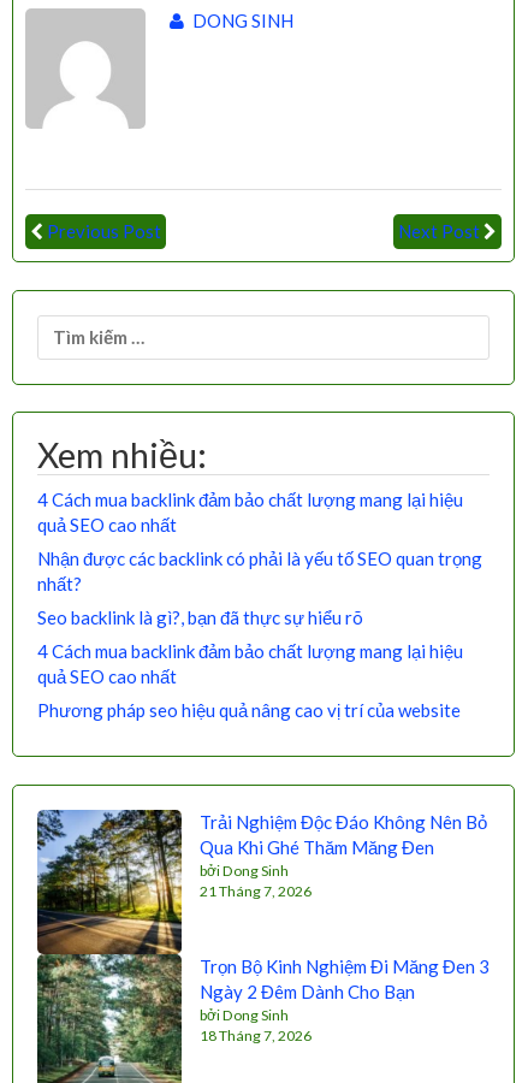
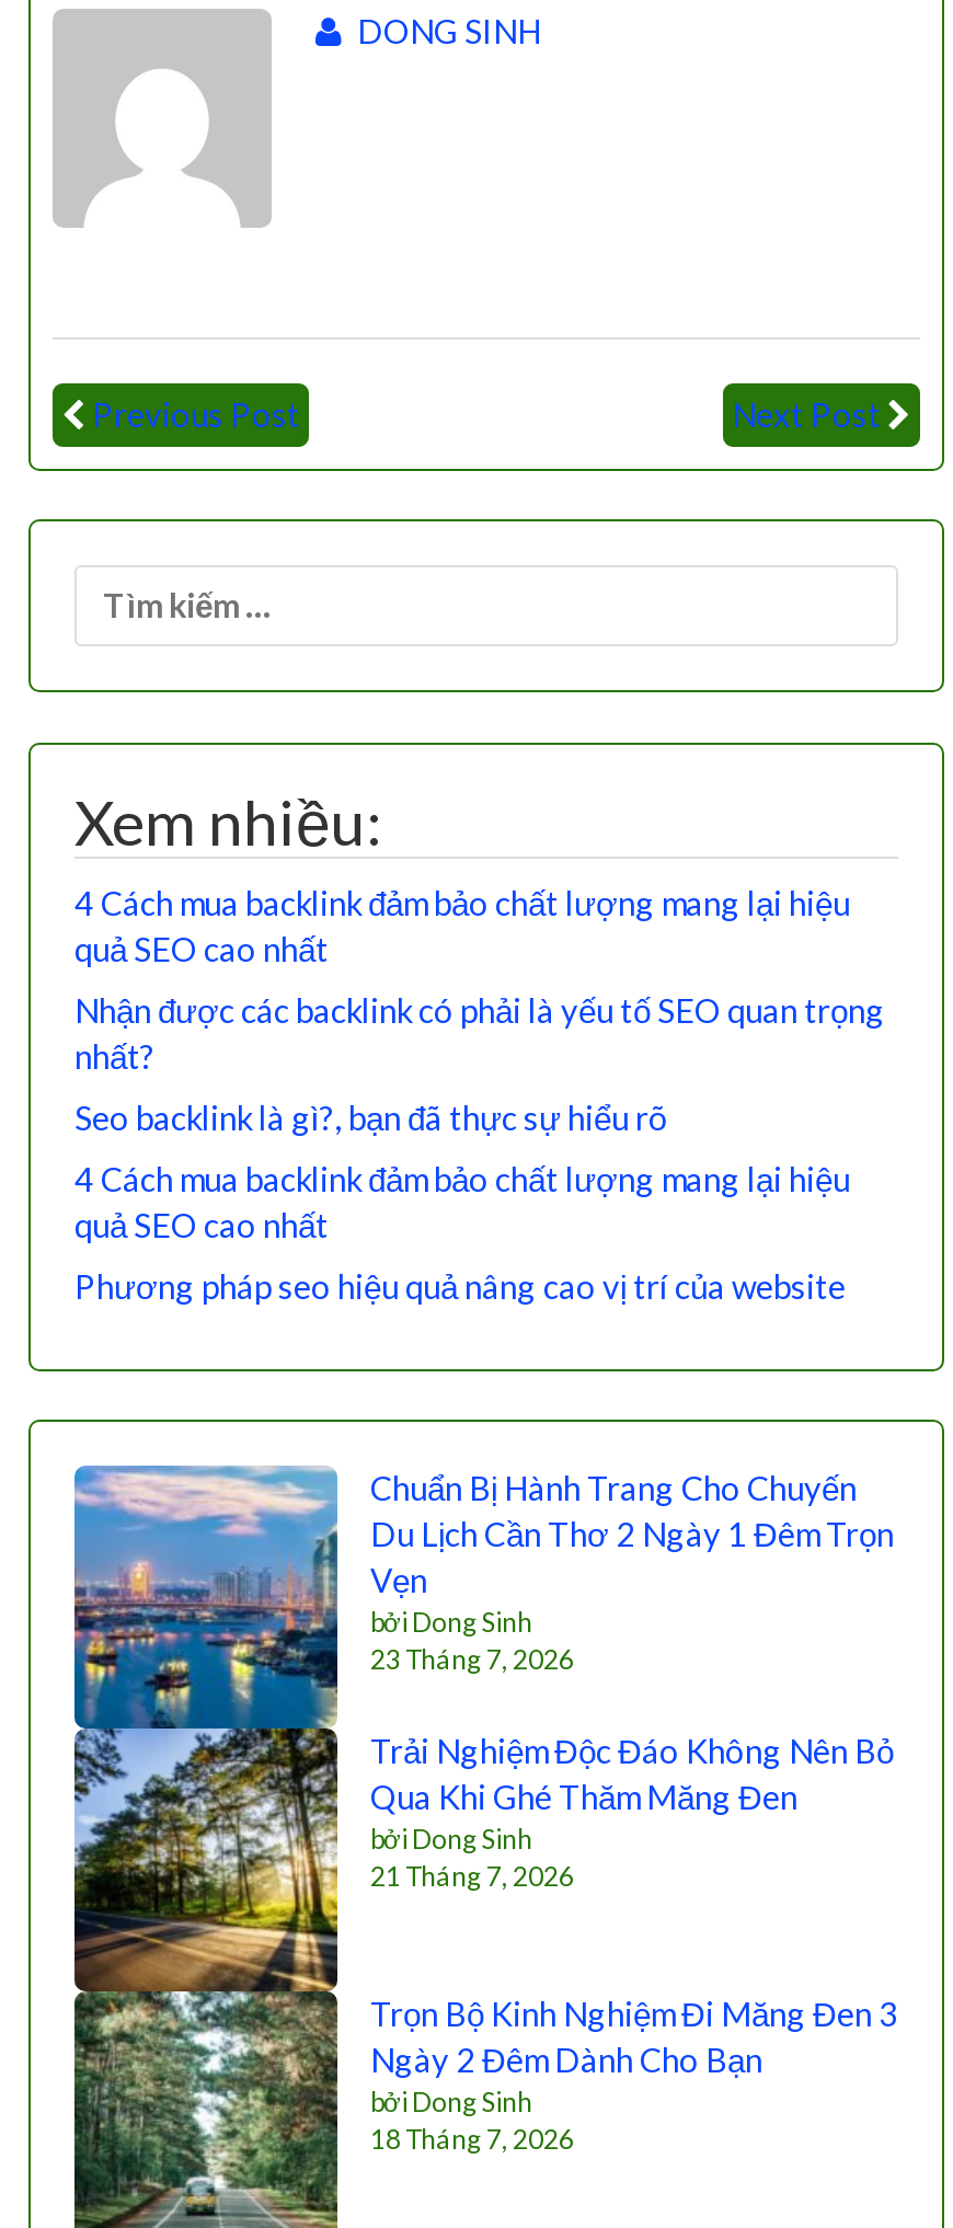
none -> [72,1466,894,1731] [image] | Chuẩn Bị Hành Trang Cho Chuyến | Du Lịch Cần Thơ 2 Ngày 1 Đêm Trọn | Vẹn | bởi Dong Sinh | 23 Tháng 7, 2026

